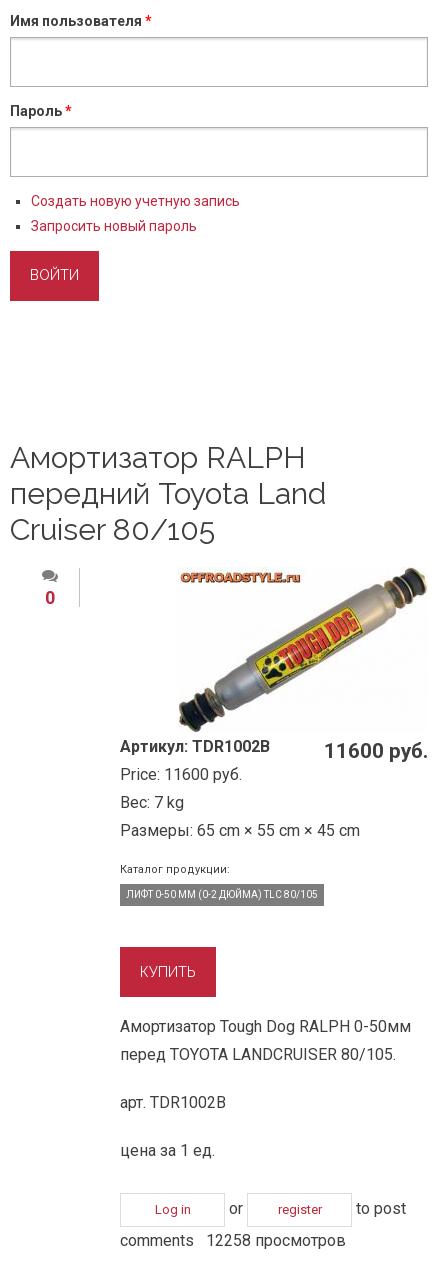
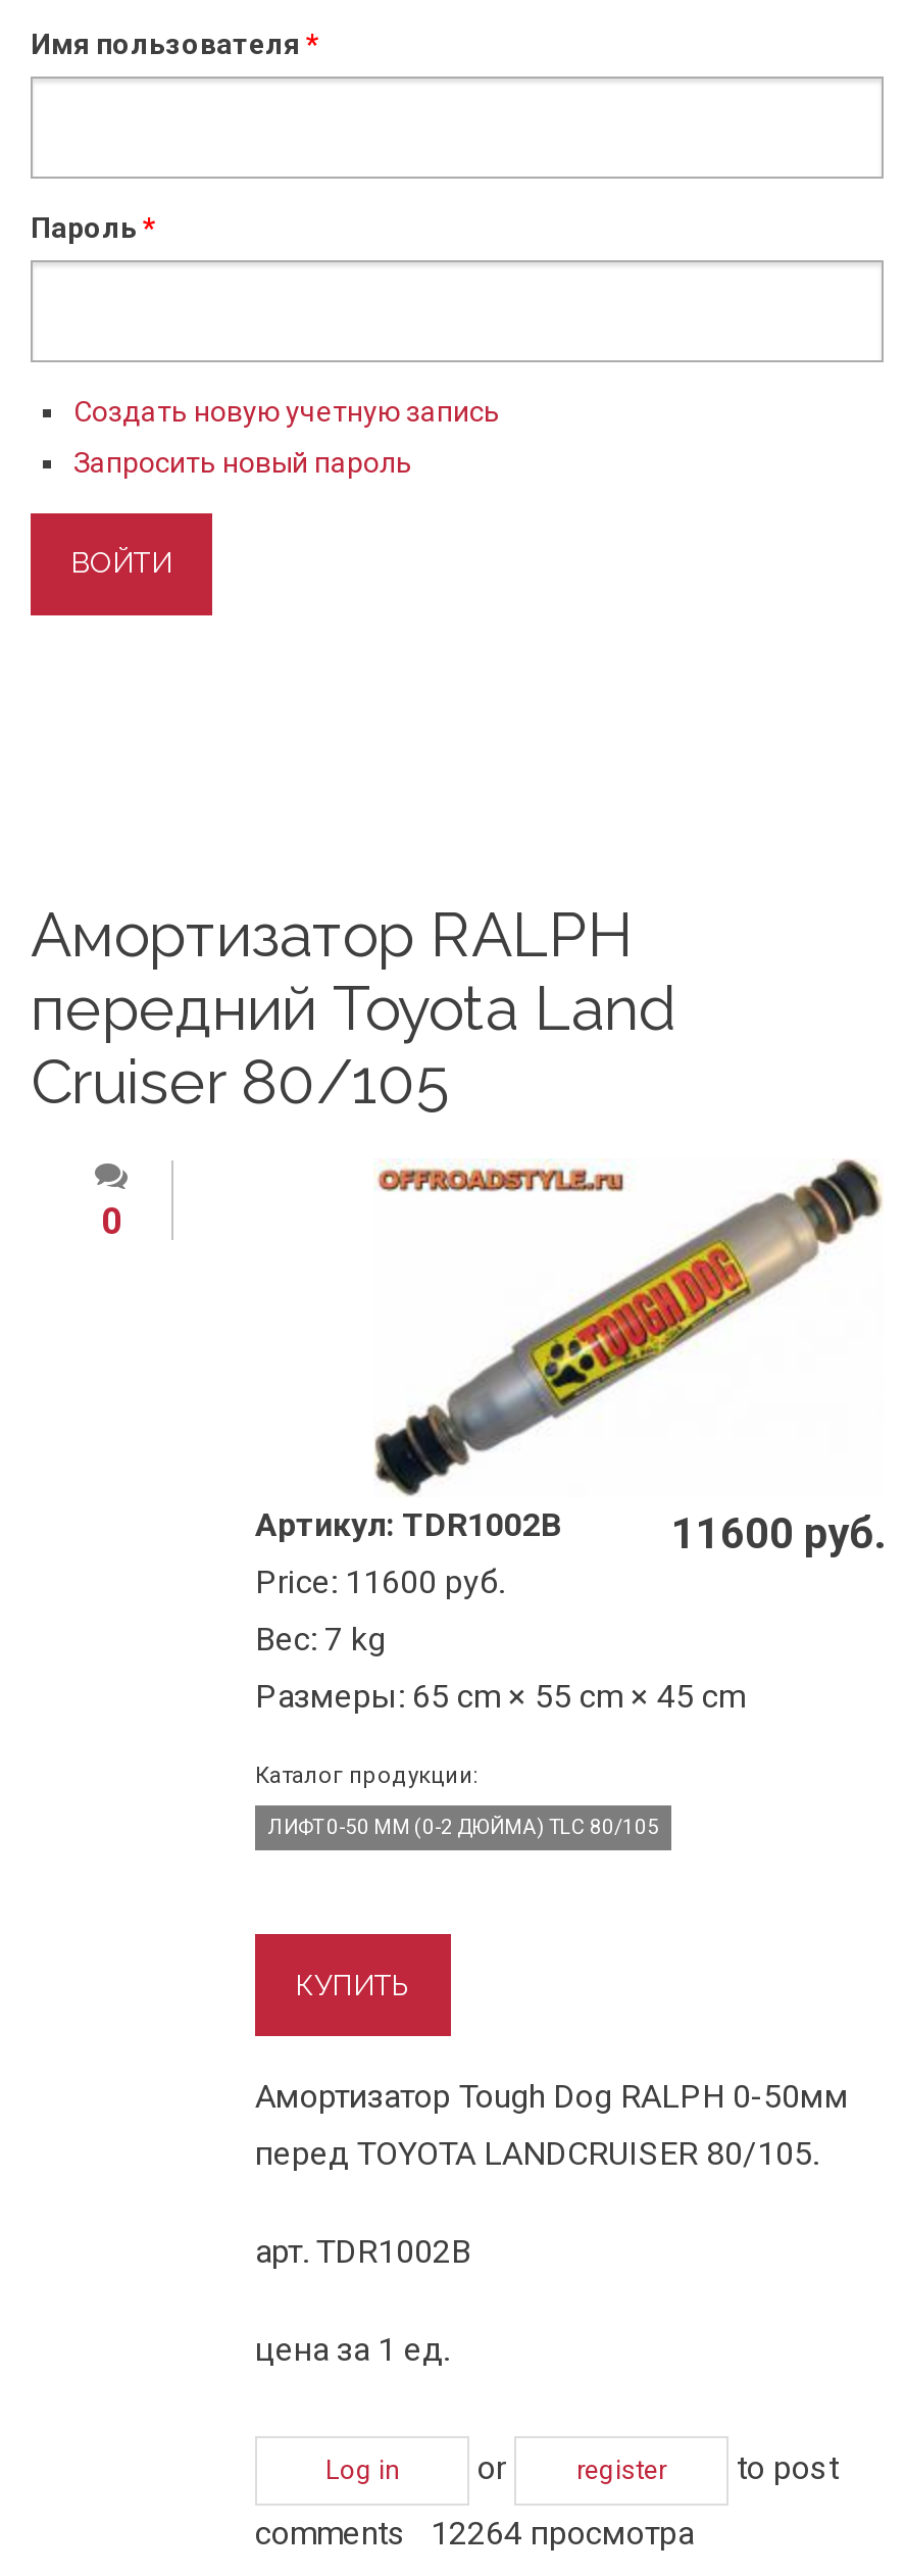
[120,1230,346,1249] comments 12258 просмотров -> [255,2513,694,2552] comments 12264 просмотра

